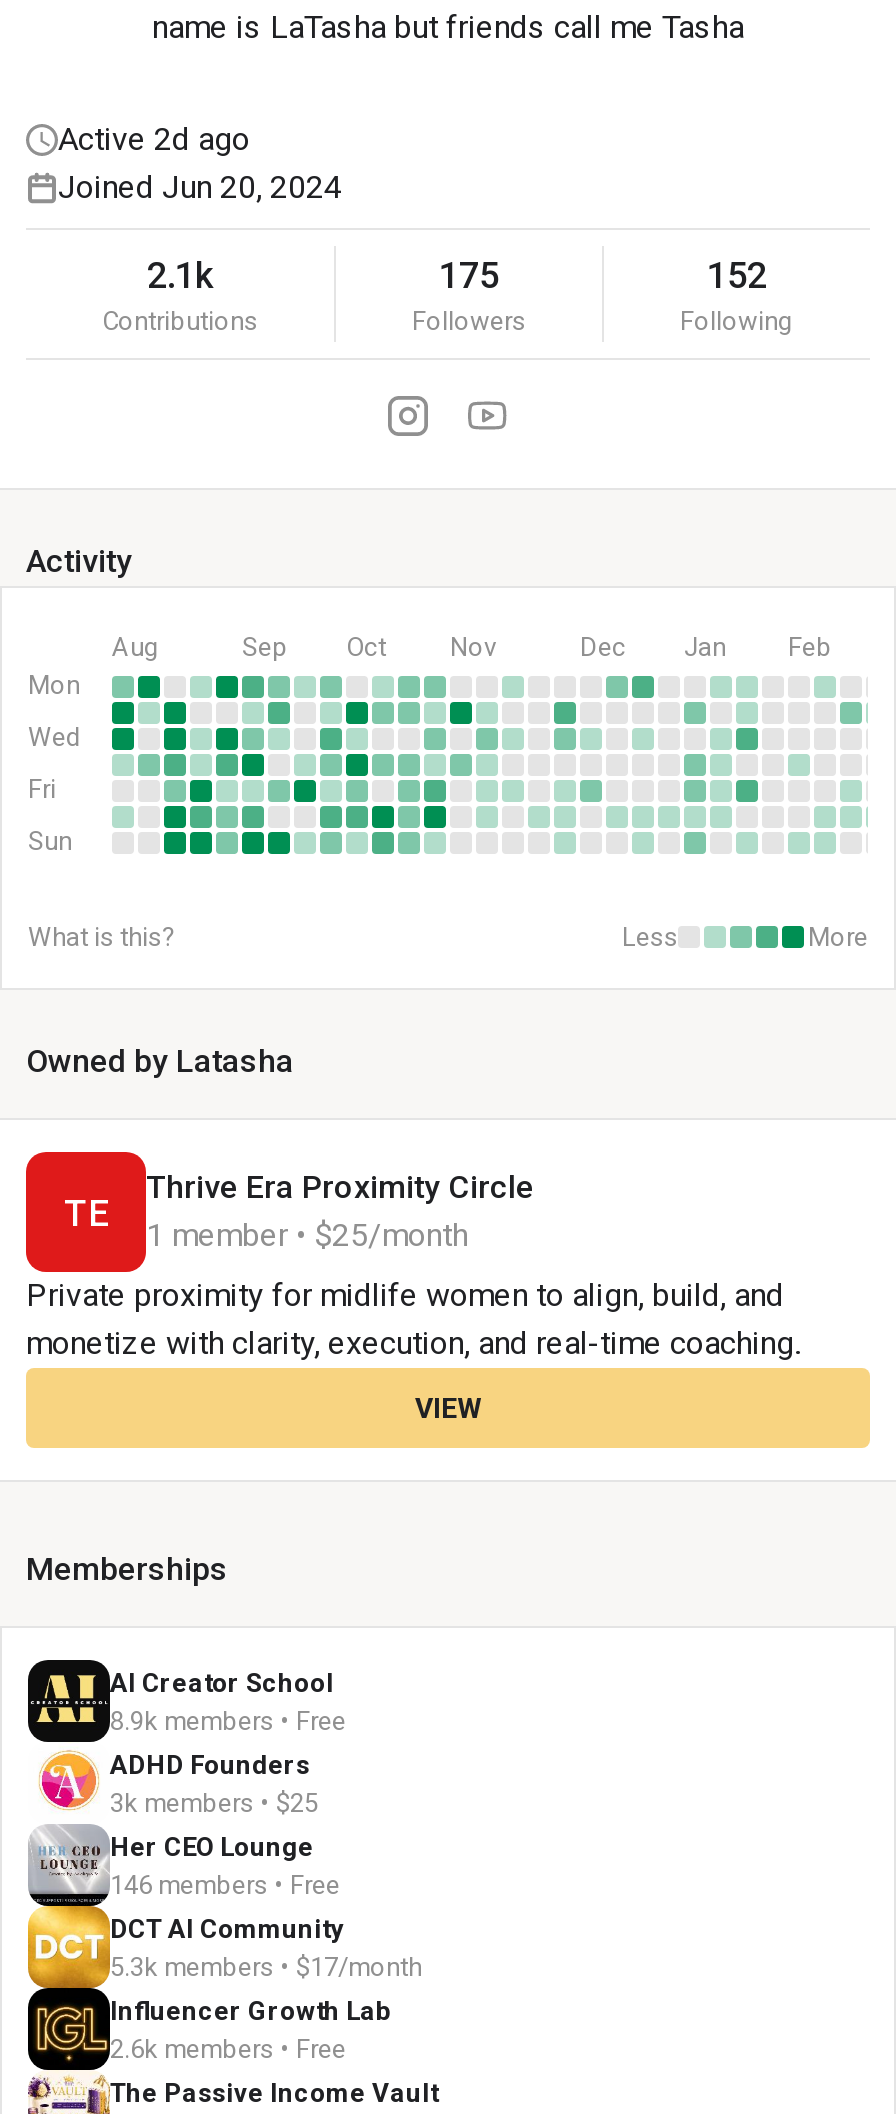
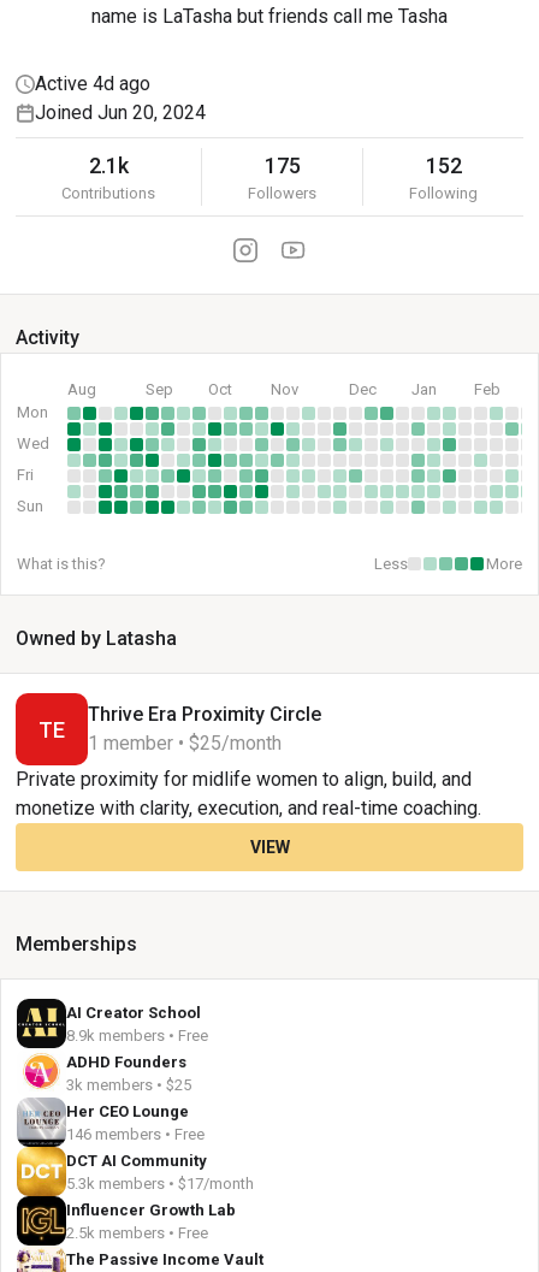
[58,120,250,158] Active 2d ago -> [35,72,150,95] Active 4d ago
[110,2034,346,2064] 2.6k members • Free -> [66,1224,208,1242] 2.5k members • Free

